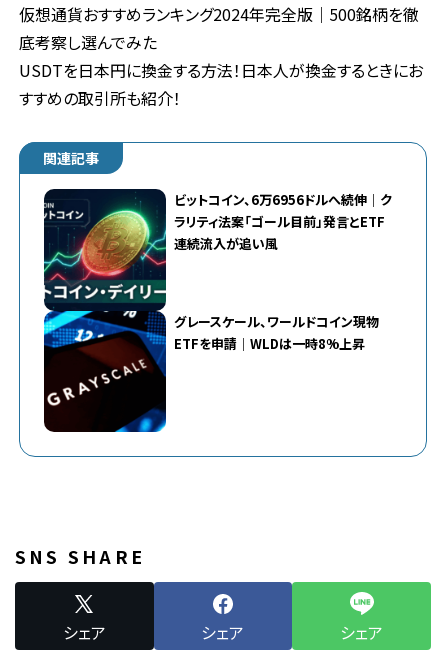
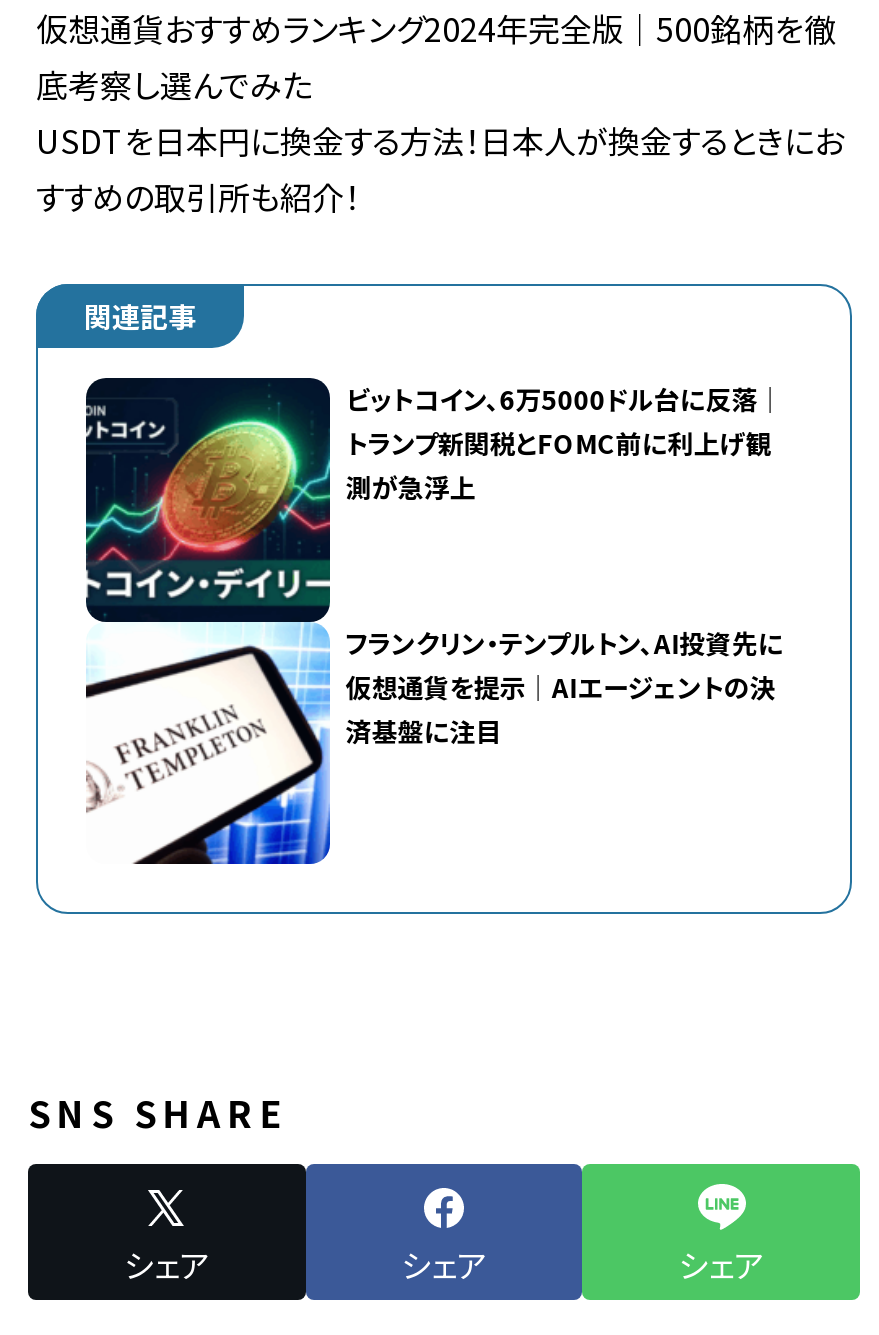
[174,190,392,253] ビットコイン、6万6956ドルへ続伸｜ク | ラリティ法案「ゴール目前」発言とETF | 連続流入が追い風 -> [345,380,783,506] ビットコイン、6万5000ドル台に反落｜ | トランプ新関税とFOMC前に利上げ観 | 測が急浮上
[43,310,379,433] [image] | グレースケール、ワールドコイン現物 | ETFを申請｜WLDは一時8%上昇 -> [86,620,783,866] [image] | フランクリン・テンプルトン、AI投資先に | 仮想通貨を提示｜AIエージェントの決 | 済基盤に注目

